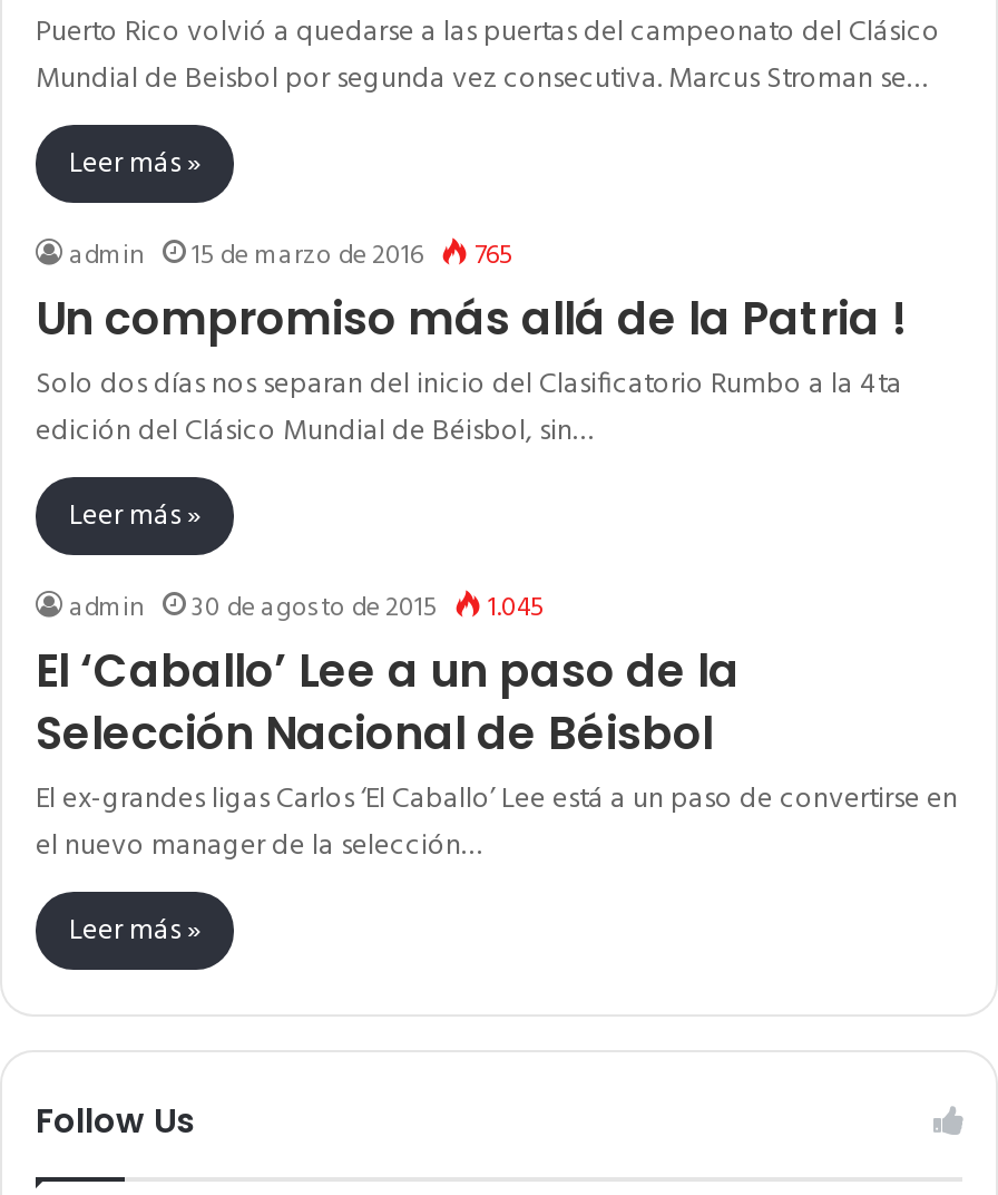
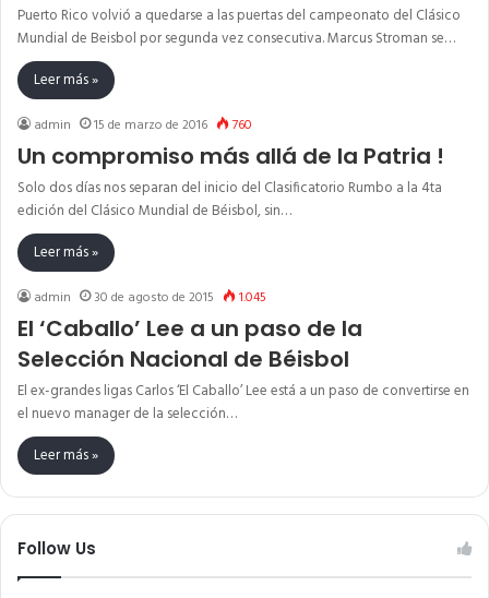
[69,234,512,279] admin 15 de marzo de 2016 765 -> [34,115,252,136] admin 15 de marzo de 2016 760

